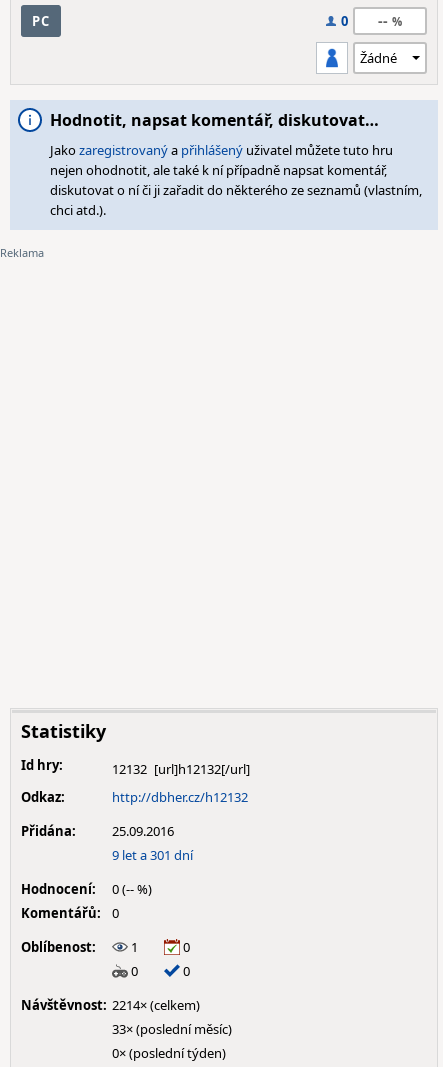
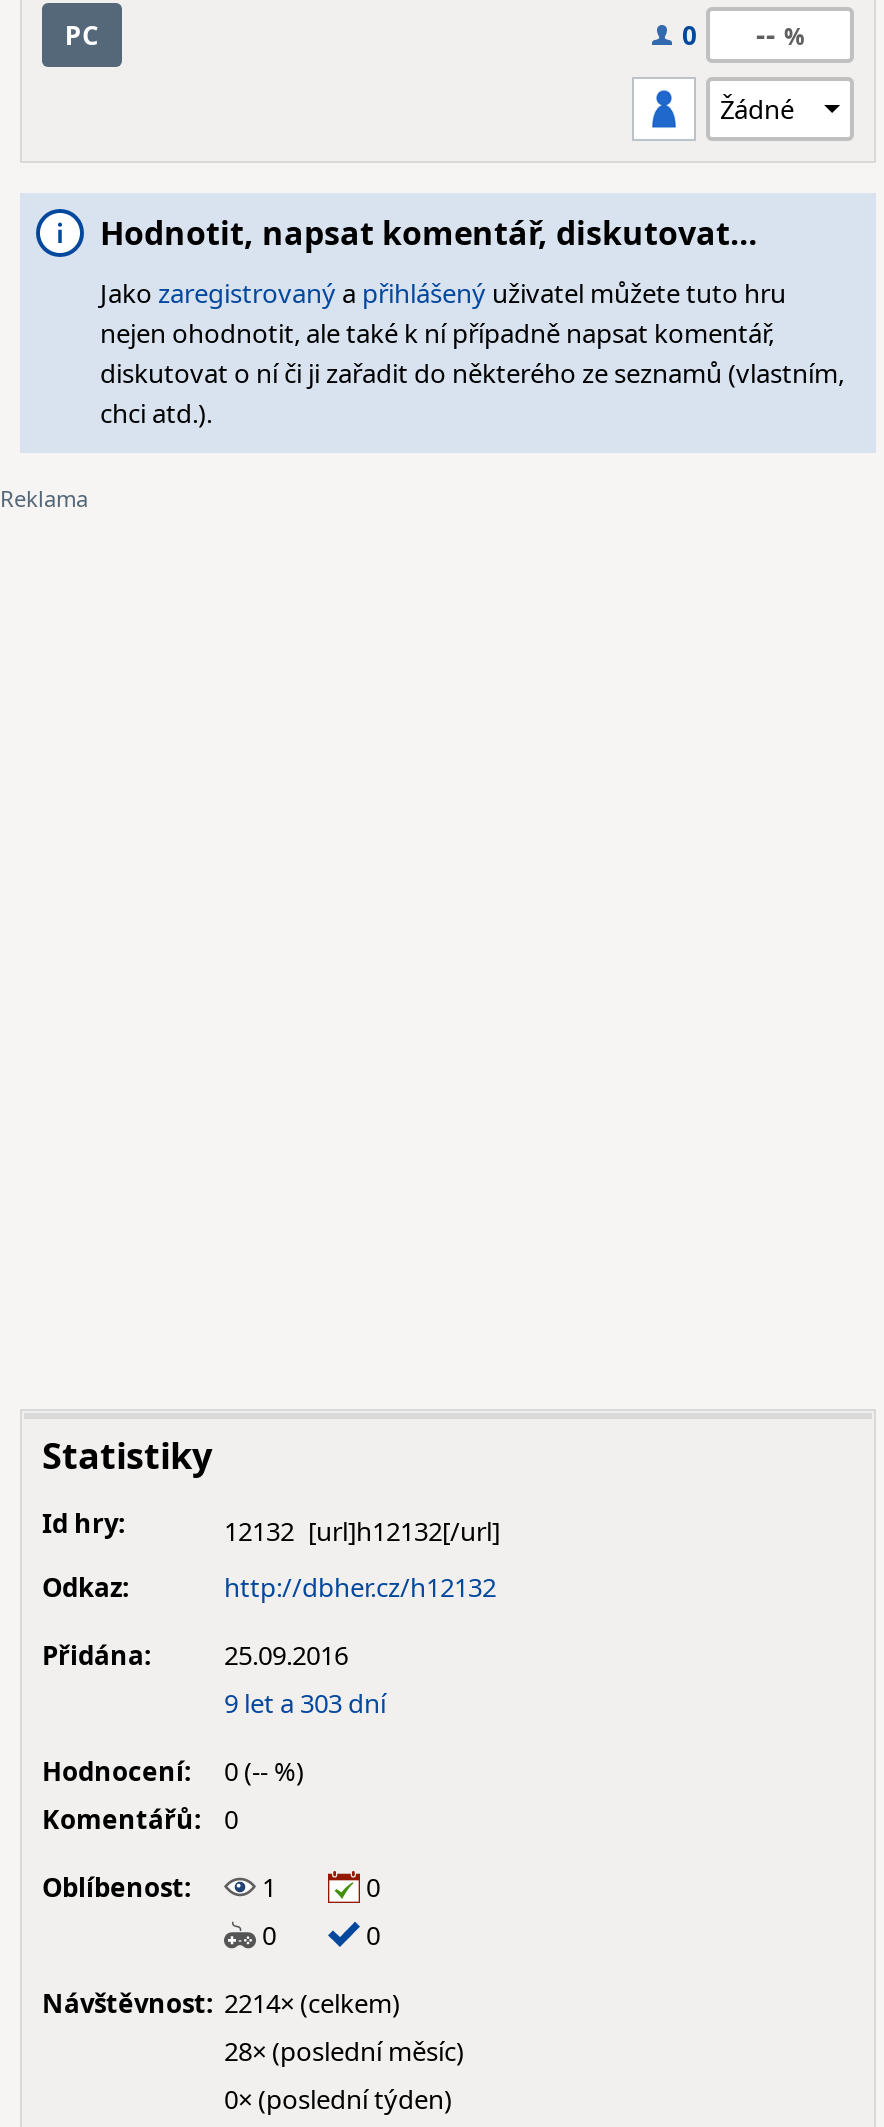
[112,846,193,864] 9 let a 301 dní -> [224,1685,386,1721] 9 let a 303 dní
[112,1020,232,1038] 33× (poslední měsíc) -> [224,2033,464,2069] 28× (poslední měsíc)

